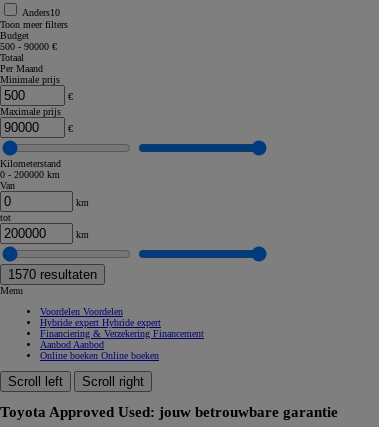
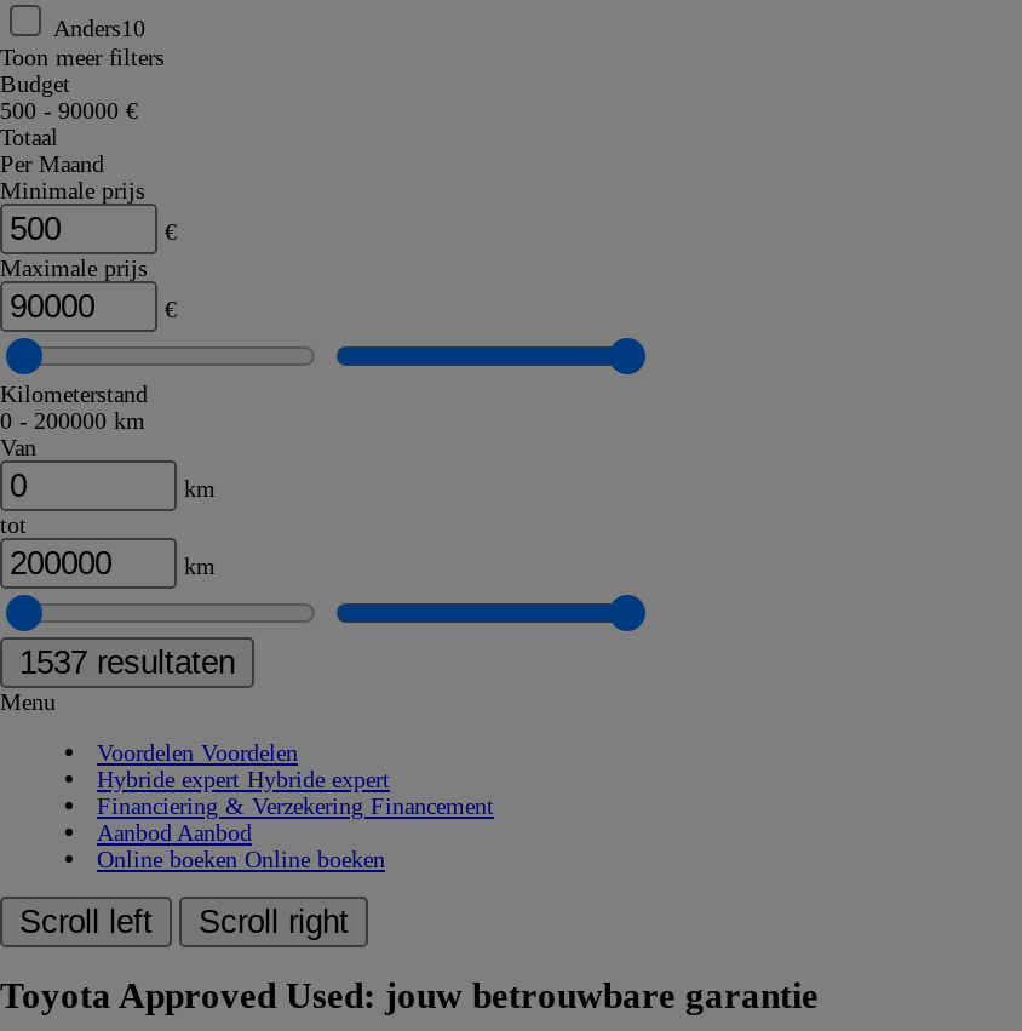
[8,267,97,282] 1570 resultaten -> [19,644,235,680] 1537 resultaten

